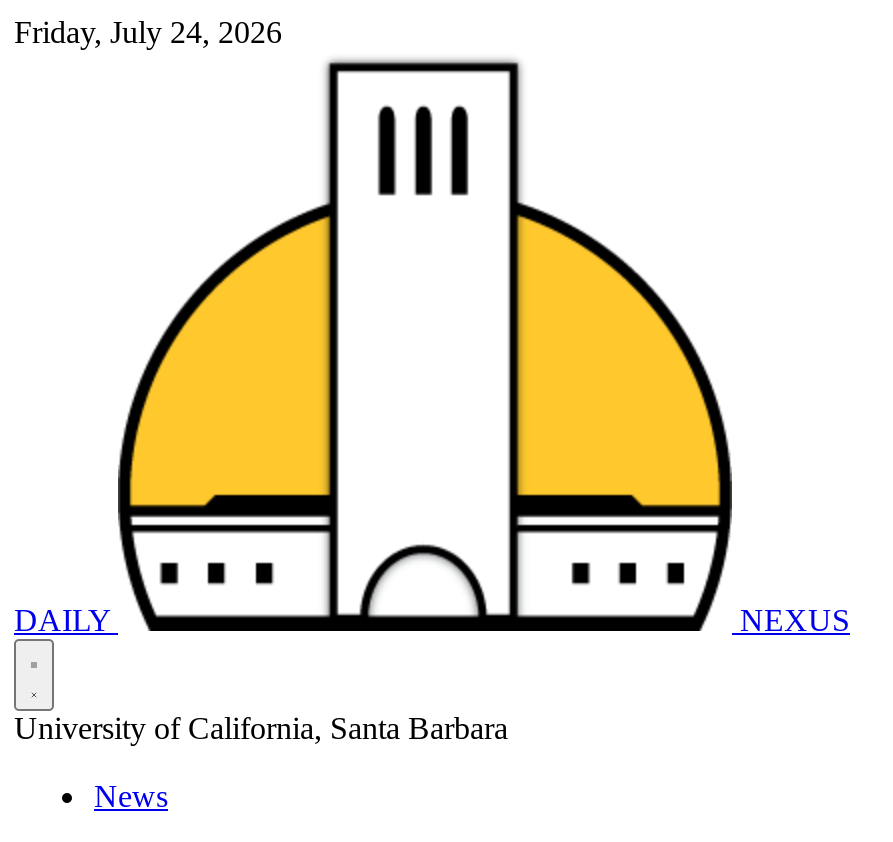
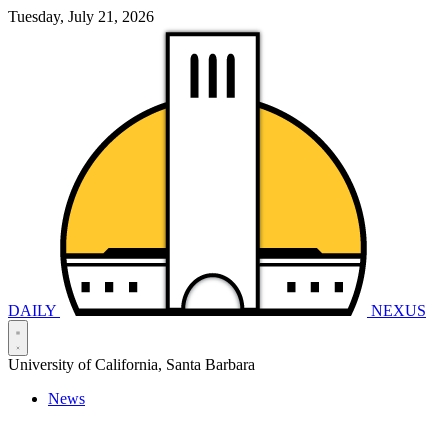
[14,15,282,49] Friday, July 24, 2026 -> [8,8,154,25] Tuesday, July 21, 2026

